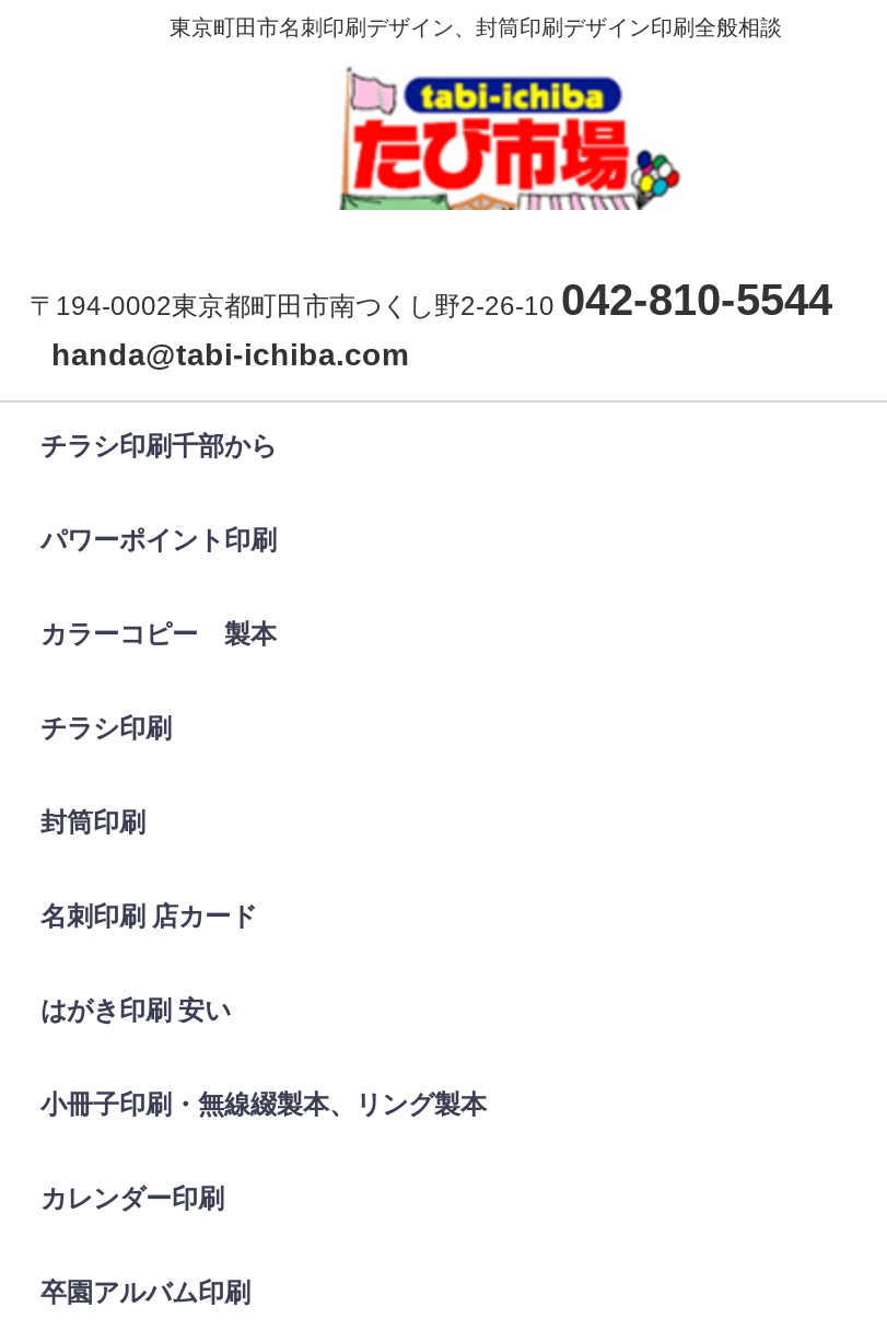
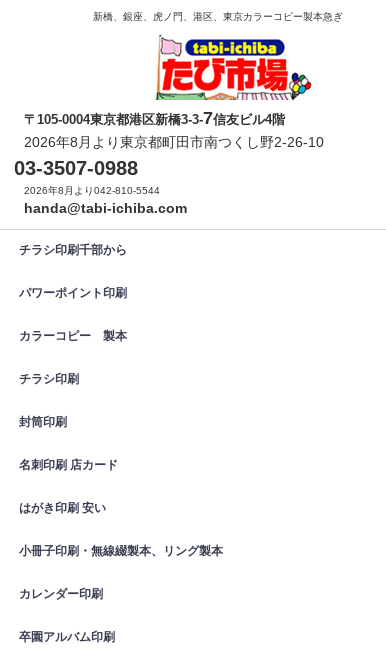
[170,15,782,39] 東京町田市名刺印刷デザイン、封筒印刷デザイン印刷全般相談 -> [93,11,343,22] 新橋、銀座、虎ノ門、港区、東京カラーコピー製本急ぎ
[30,276,832,324] 〒194-0002東京都町田市南つくし野2-26-10 042-810-5544 -> [14,108,324,196] 〒105-0004東京都港区新橋3-3-7信友ビル4階 | 2026年8月より東京都町田市南つくし野2-26-10 | 03-3507-0988 | 2026年8月より042-810-5544

